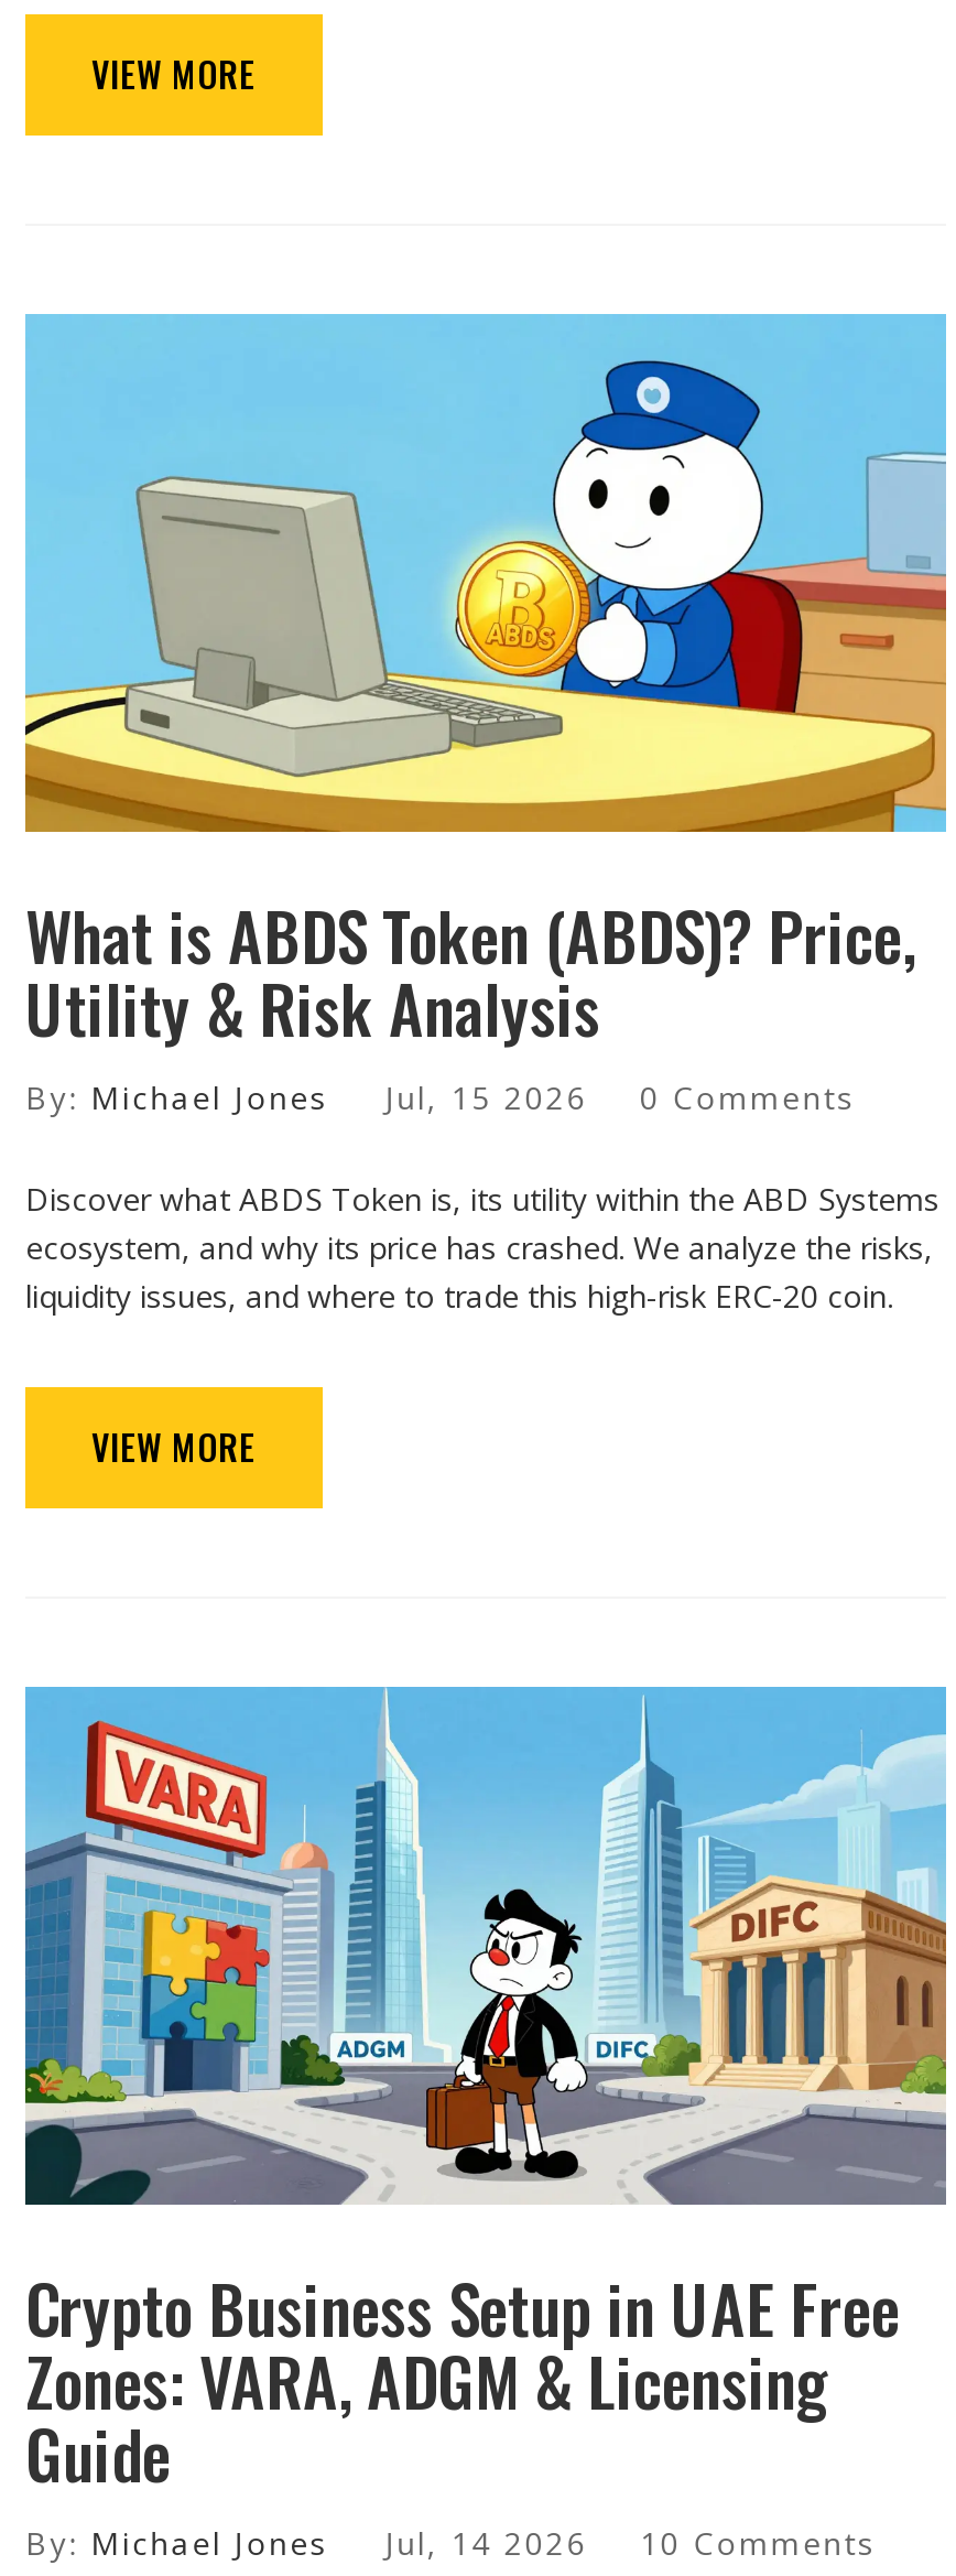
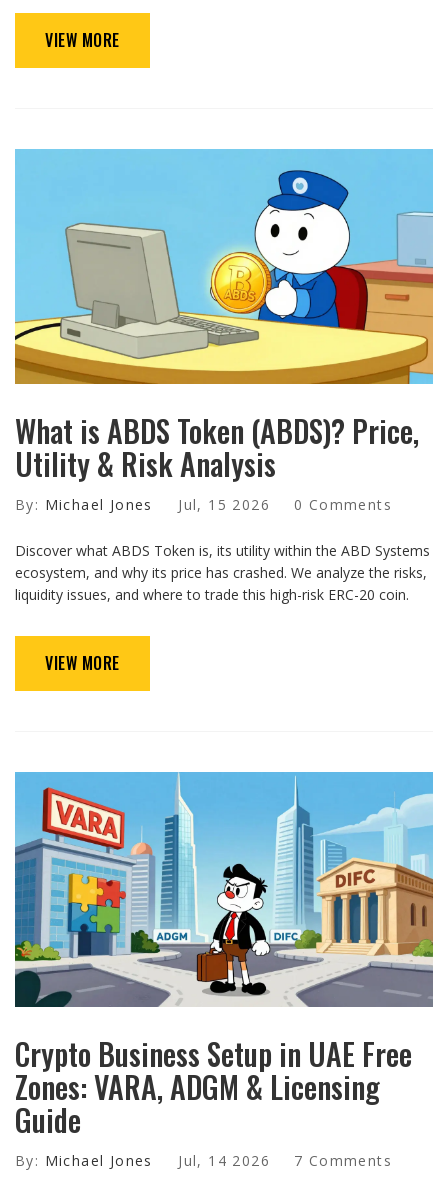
[25,2523,876,2565] By: Michael Jones Jul, 14 2026 10 Comments -> [15,1151,392,1170] By: Michael Jones Jul, 14 2026 7 Comments

